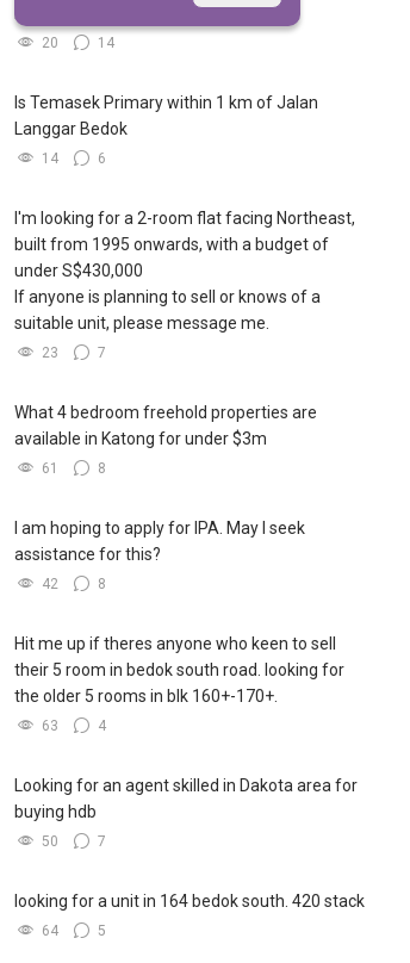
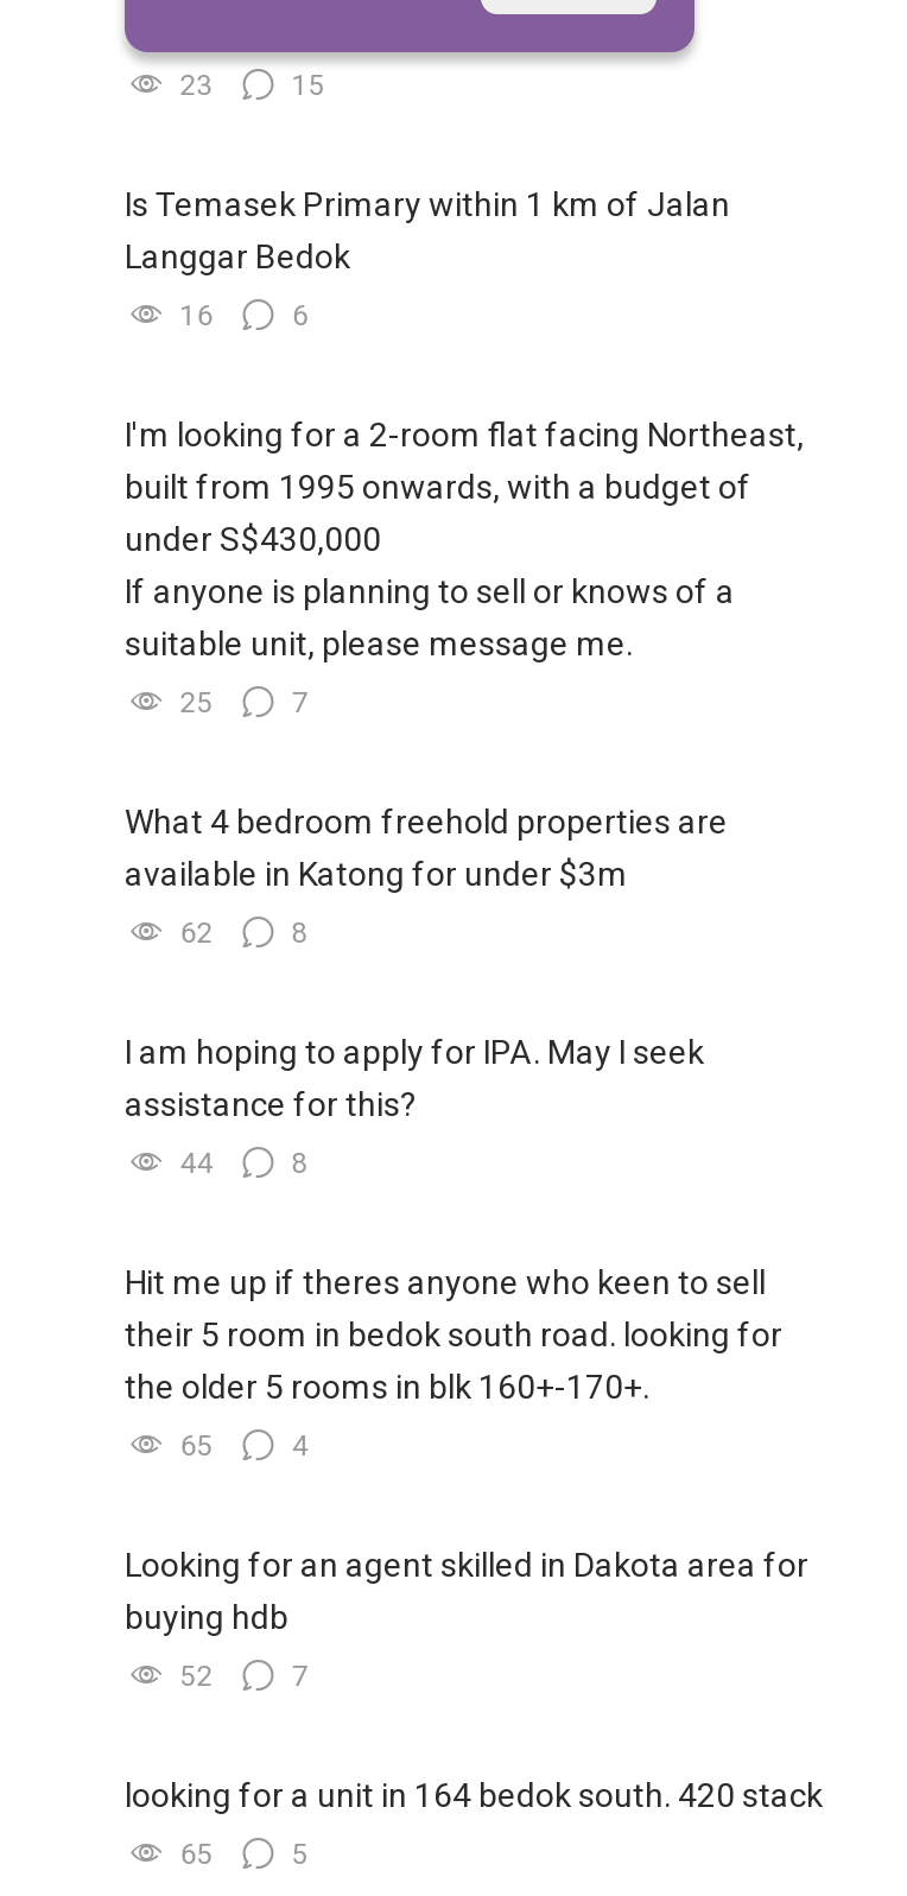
[42,35,59,51] 20 -> [180,69,213,102] 23
[98,35,115,51] 14 -> [292,69,325,102] 15
[42,150,59,167] 14 -> [180,299,213,332] 16
[42,344,59,361] 23 -> [180,686,213,719] 25
[42,460,59,477] 61 -> [180,917,213,950] 62
[42,576,59,592] 42 -> [180,1147,213,1180] 44
[42,717,59,734] 63 -> [180,1429,213,1463] 65
[42,833,59,850] 50 -> [180,1660,213,1693] 52
[42,922,59,939] 64 -> [180,1838,213,1871] 65

